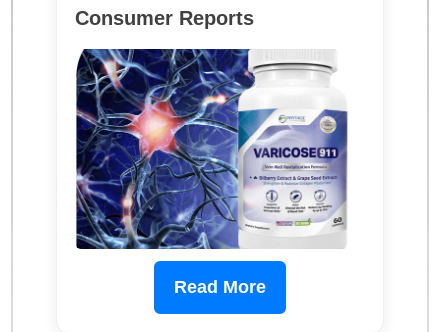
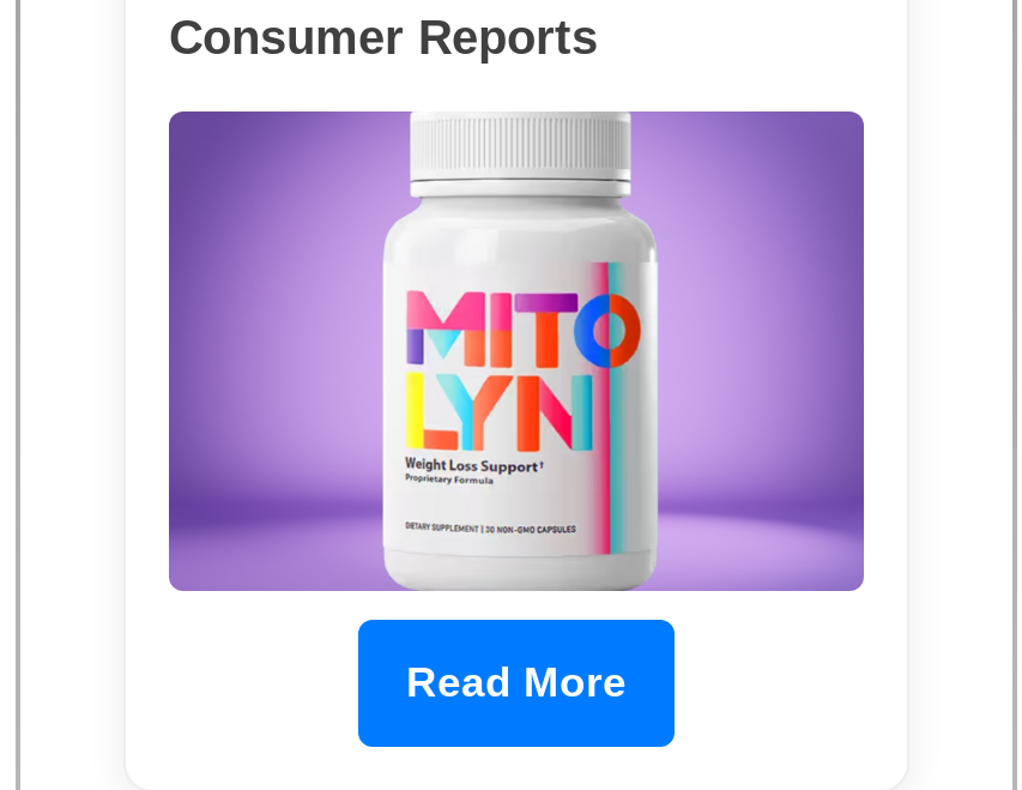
[75,48,365,250] [image] -> [167,109,866,593] [image]

